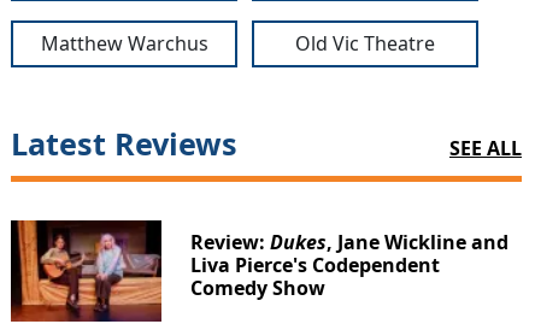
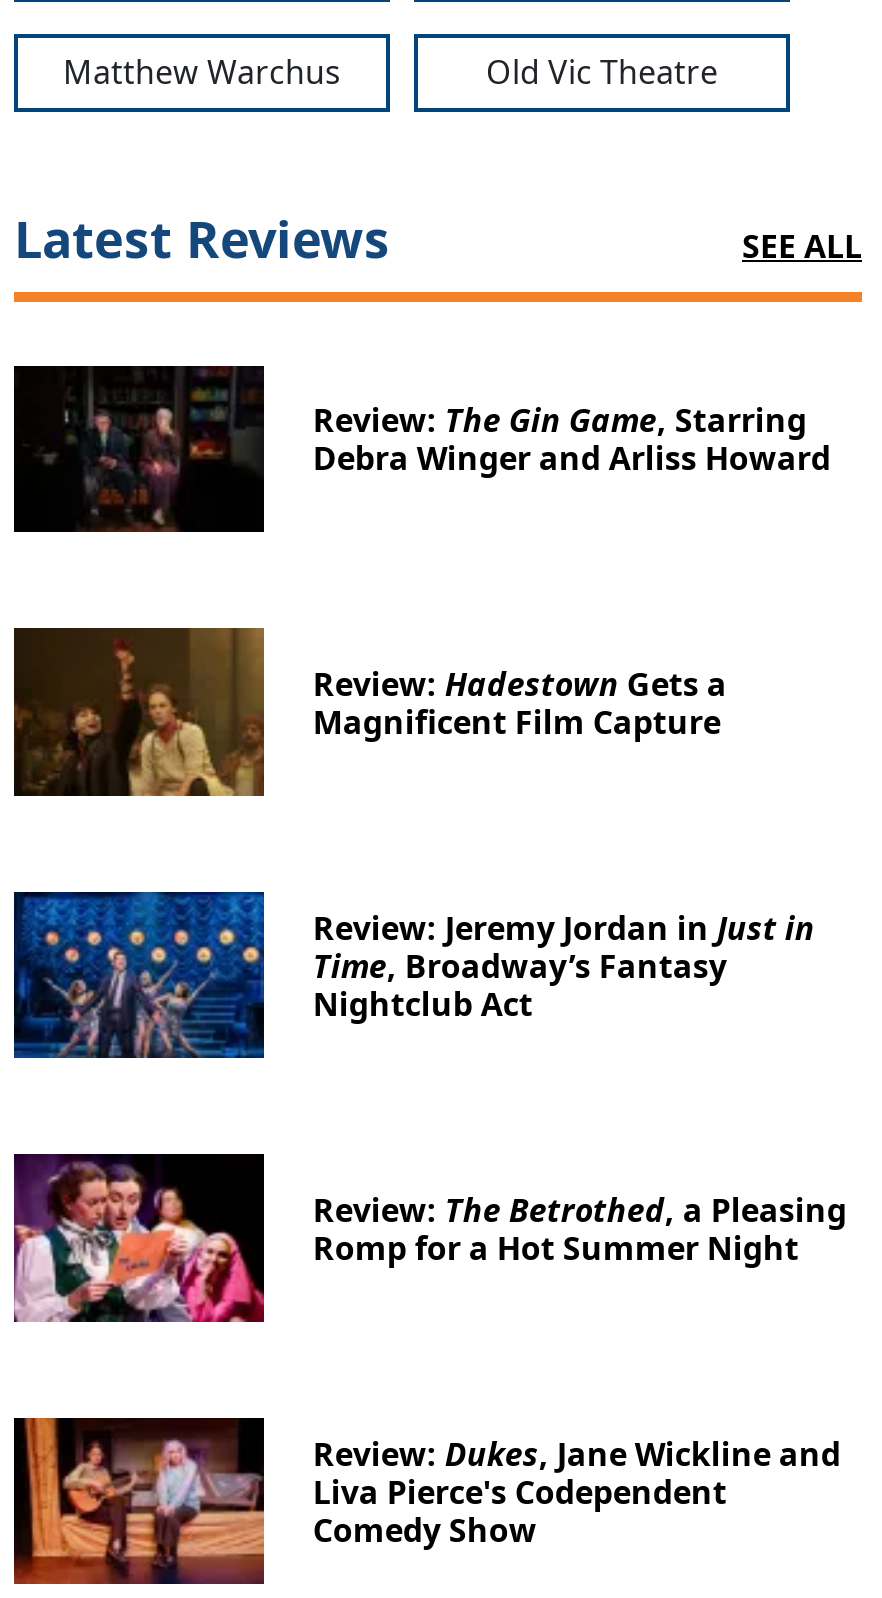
none -> [12,363,831,533] [image] | Review: The Gin Game, Starring | Debra Winger and Arliss Howard
none -> [12,625,727,799] [image] | Review: Hadestown Gets a | Magnificent Film Capture
none -> [12,889,815,1061] [image] | Review: Jeremy Jordan in Just in | Time, Broadway’s Fantasy | Nightclub Act
none -> [12,1151,847,1325] [image] | Review: The Betrothed, a Pleasing | Romp for a Hot Summer Night

